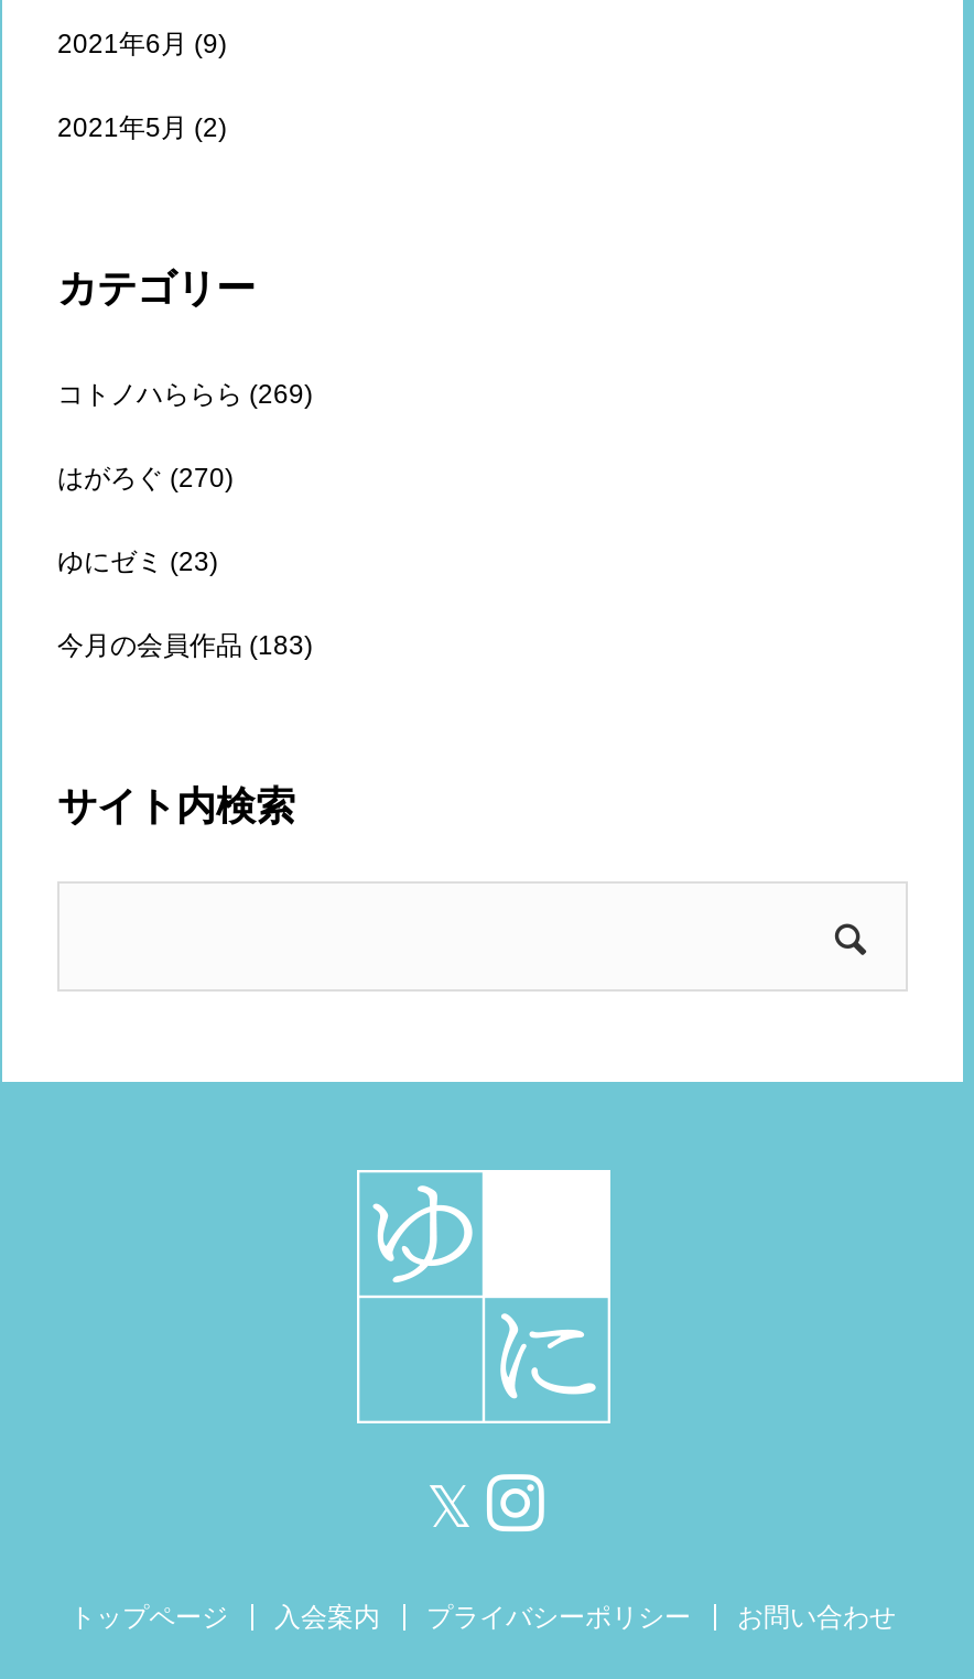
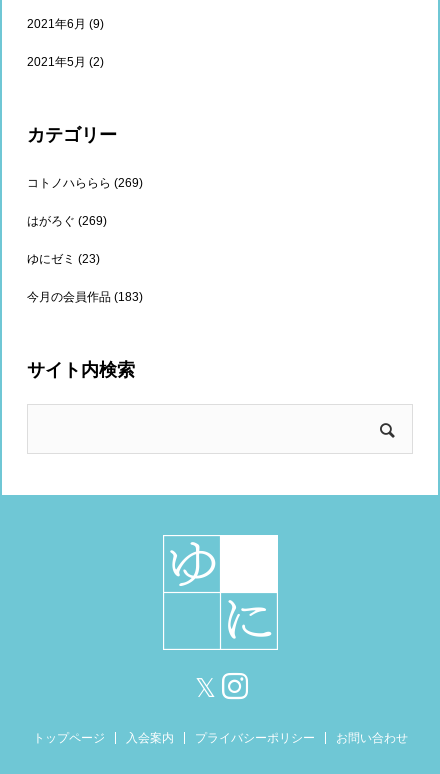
[57,463,234,494] はがろぐ(270) -> [27,214,107,228] はがろぐ(269)

